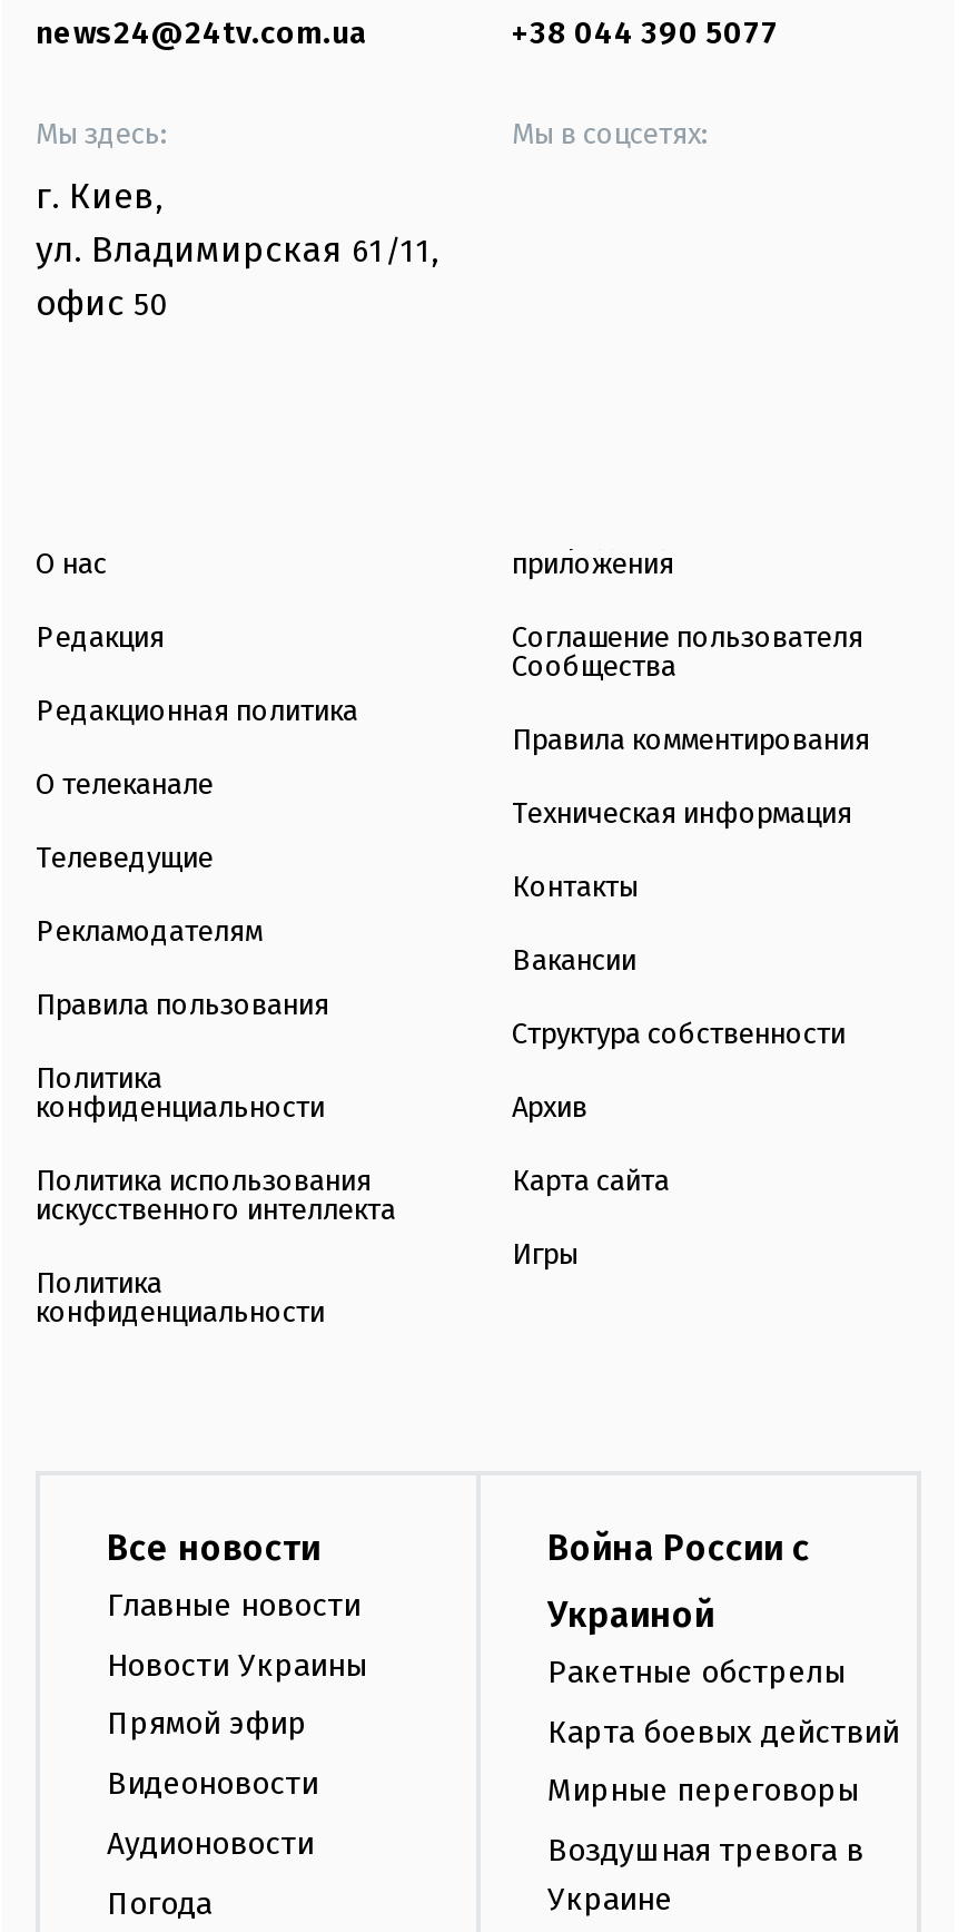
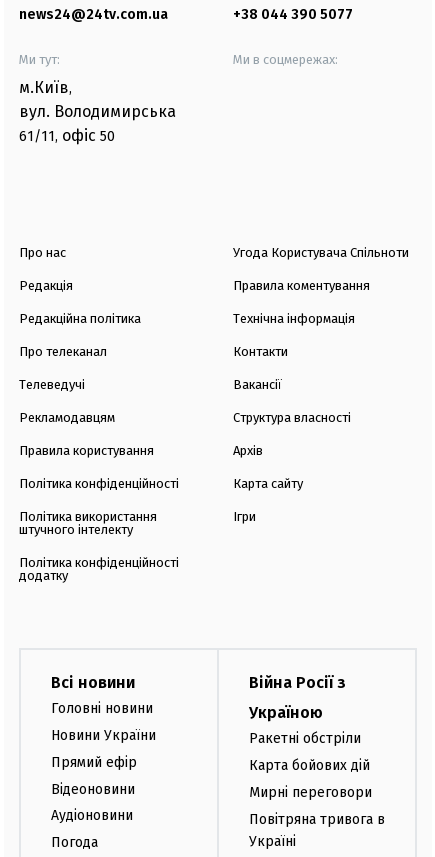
[36,116,438,323] Мы здесь: | г. Киев, | ул. Владимирская 61/11, | офис 50 -> [19,52,176,145] Ми тут: | м.Київ, | вул. Володимирська | 61/11, офіс 50
[512,116,708,149] Мы в соцсетях: -> [233,52,338,67] Ми в соцмережах:
[36,546,396,1328] О нас | Редакция | Редакционная политика | О телеканале | Телеведущие | Рекламодателям | Правила пользования | Политика | конфиденциальности | Политика использования | искусственного интеллекта | Политика | конфиденциальности -> [19,245,179,583] Про нас | Редакція | Редакційна політика | Про телеканал | Телеведучі | Рекламодавцям | Правила користування | Політика конфіденційності | Політика використання | штучного інтелекту | Політика конфіденційності | додатку
[512,546,870,1270] приложения | Соглашение пользователя | Сообщества | Правила комментирования | Техническая информация | Контакты | Вакансии | Структура собственности | Архив | Карта сайта | Игры -> [233,245,409,524] Угода Користувача Спільноти | Правила коментування | Технічна інформація | Контакти | Вакансії | Структура власності | Архів | Карта сайту | Ігри
[107,1526,367,1863] Все новости | Главные новости | Новости Украины | Прямой эфир | Видеоновости | Аудионовости -> [51,673,156,824] Всі новини | Головні новини | Новини України | Прямий ефір | Відеоновини | Аудіоновини
[547,1526,810,1568] Война России с -> [249,673,346,692] Війна Росії з
[547,1593,846,1691] Украиной | Ракетные обстрелы -> [249,703,361,747] Україною | Ракетні обстріли
[547,1712,899,1750] Карта боевых действий -> [249,757,370,774] Карта бойових дій
[547,1772,859,1810] Мирные переговоры -> [249,784,372,801] Мирні переговори
[547,1832,863,1919] Воздушная тревога в | Украине -> [249,810,385,849] Повітряна тривога в | Україні

